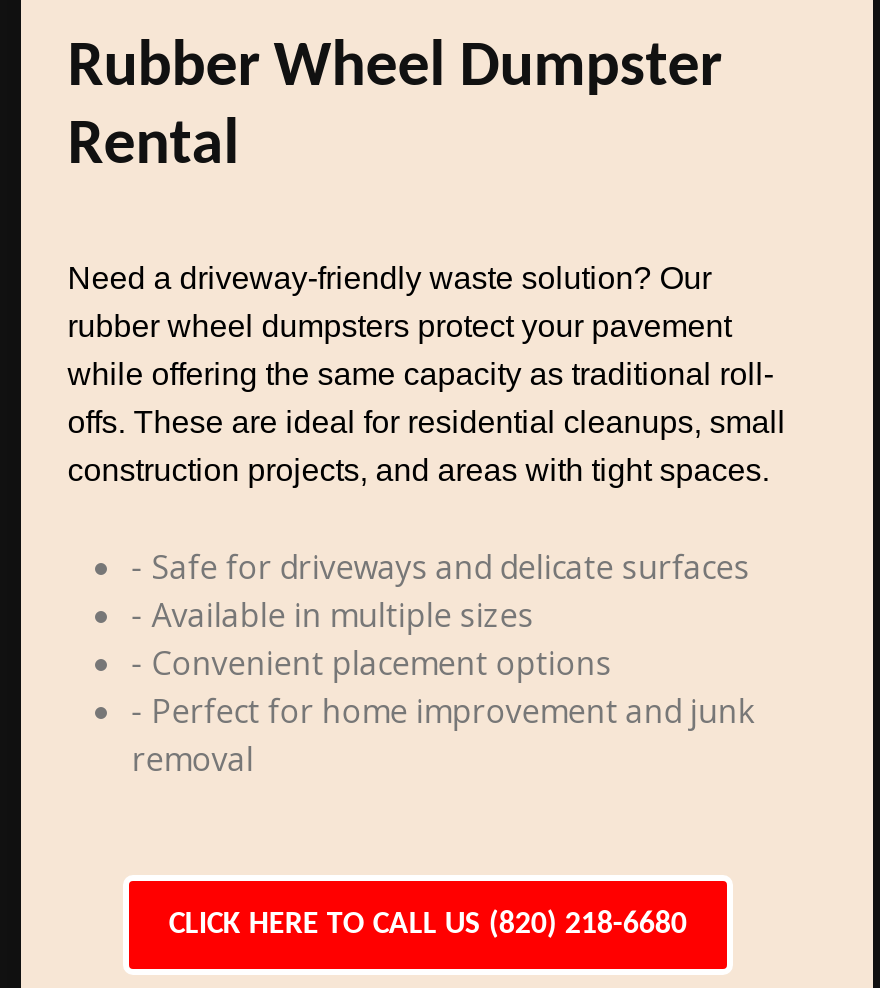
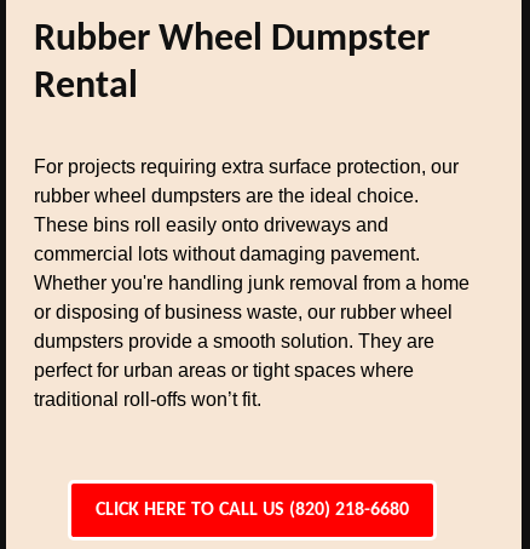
[67,261,785,781] Need a driveway-friendly waste solution? Our | rubber wheel dumpsters protect your pavement | while offering the same capacity as traditional roll- | offs. These are ideal for residential cleanups, small | construction projects, and areas with tight spaces. | - Safe for driveways and delicate surfaces | - Available in multiple sizes | - Convenient placement options | - Perfect for home improvement and junk | removal -> [34,156,470,410] For projects requiring extra surface protection, our | rubber wheel dumpsters are the ideal choice. | These bins roll easily onto driveways and | commercial lots without damaging pavement. | Whether you're handling junk removal from a home | or disposing of business waste, our rubber wheel | dumpsters provide a smooth solution. They are | perfect for urban areas or tight spaces where | traditional roll-offs won’t fit.

